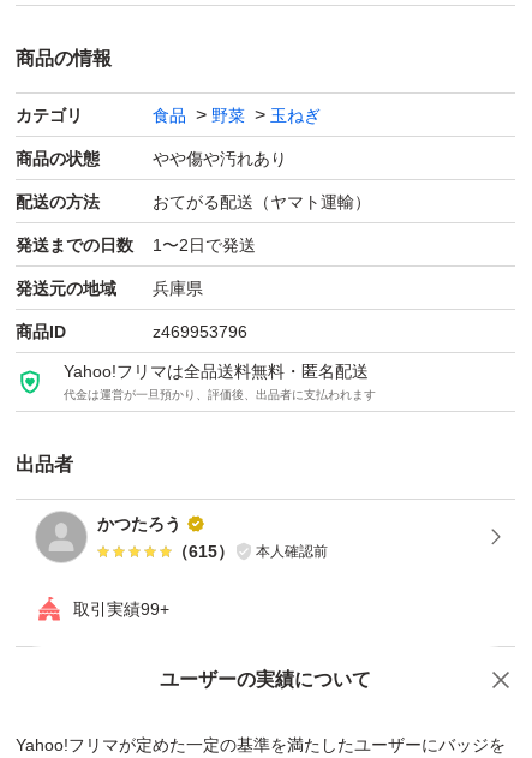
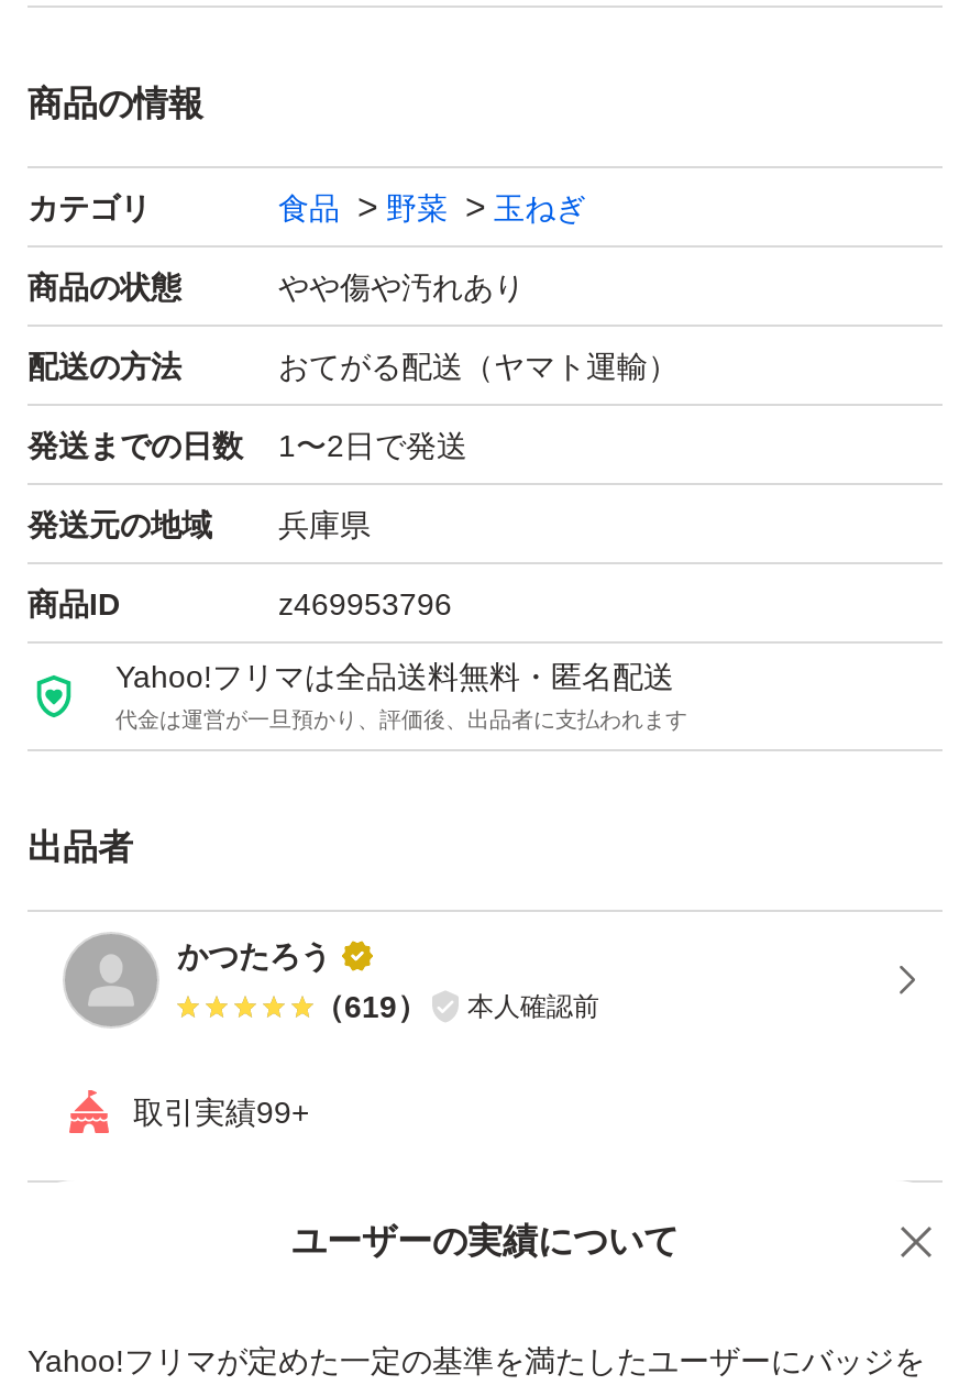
[172,542,328,561] （615） 本人確認前 -> [313,989,599,1024] （619） 本人確認前

